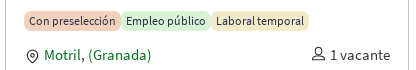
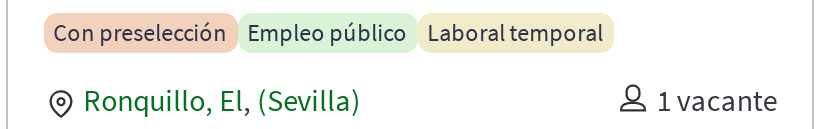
[44,45,152,64] Motril, (Granada) -> [83,81,361,119] Ronquillo, El, (Sevilla)

